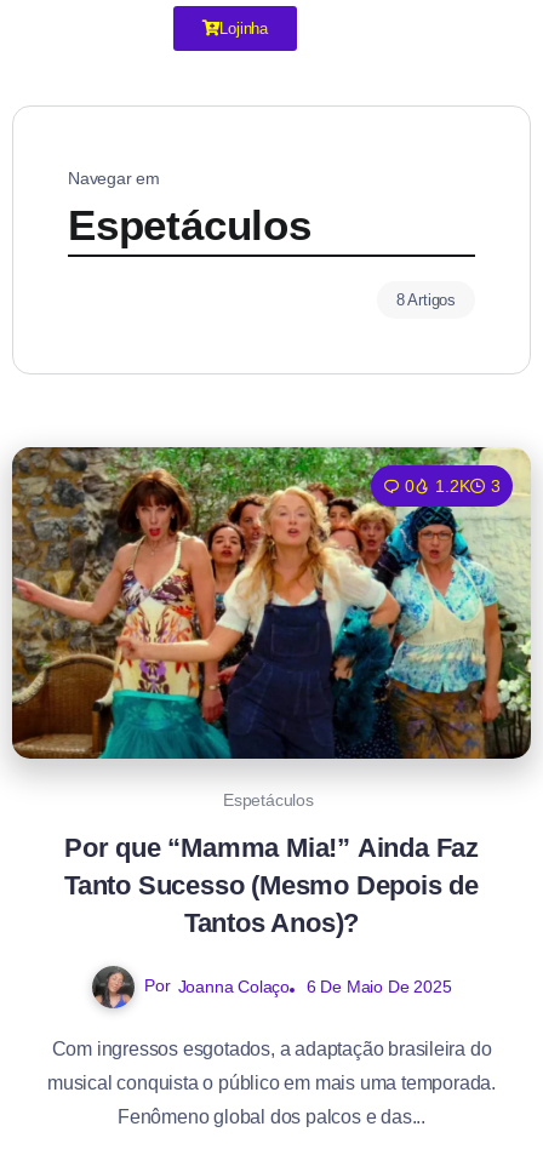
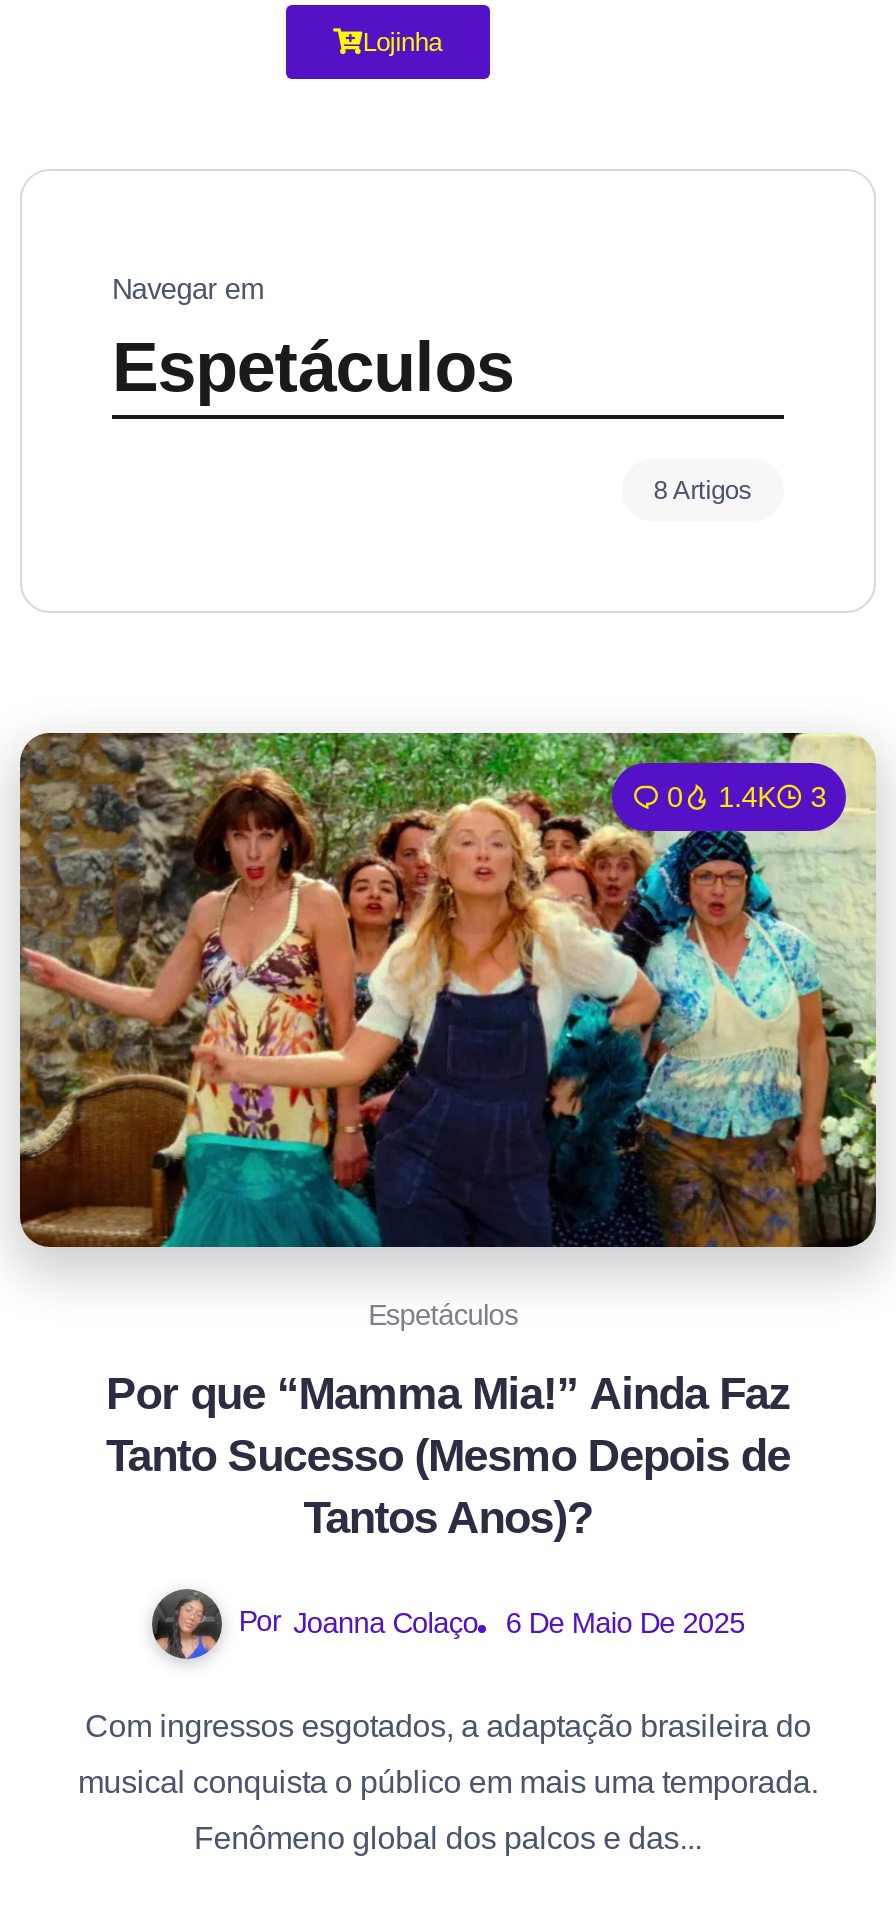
[404,476,501,495] 0 1.2K 3 -> [667,781,826,813] 0 1.4K 3

